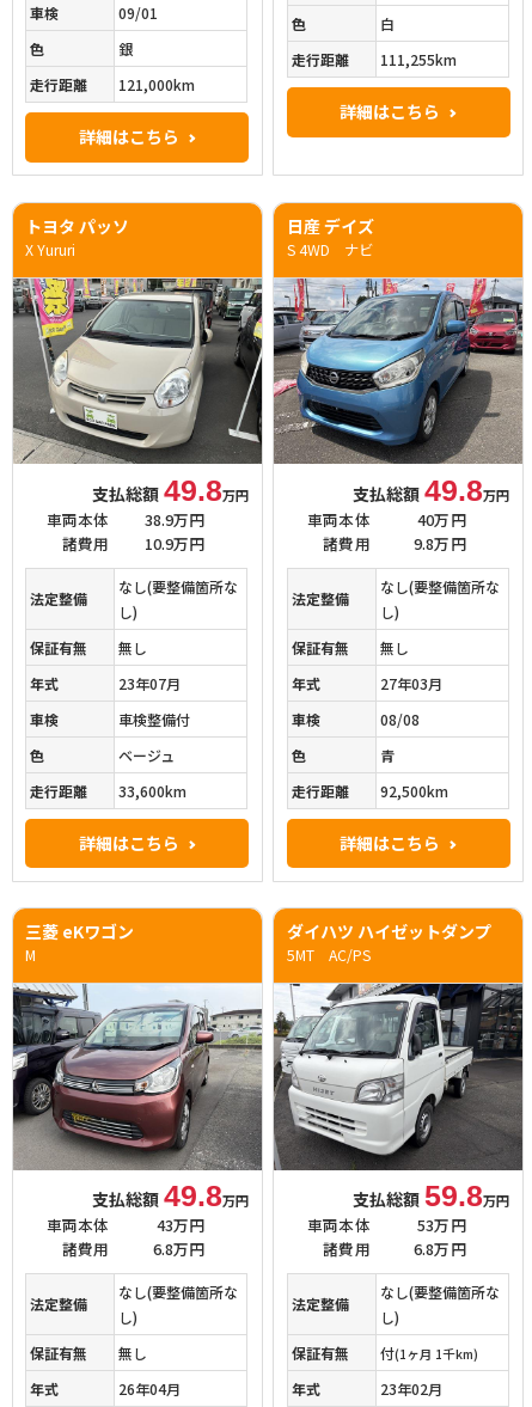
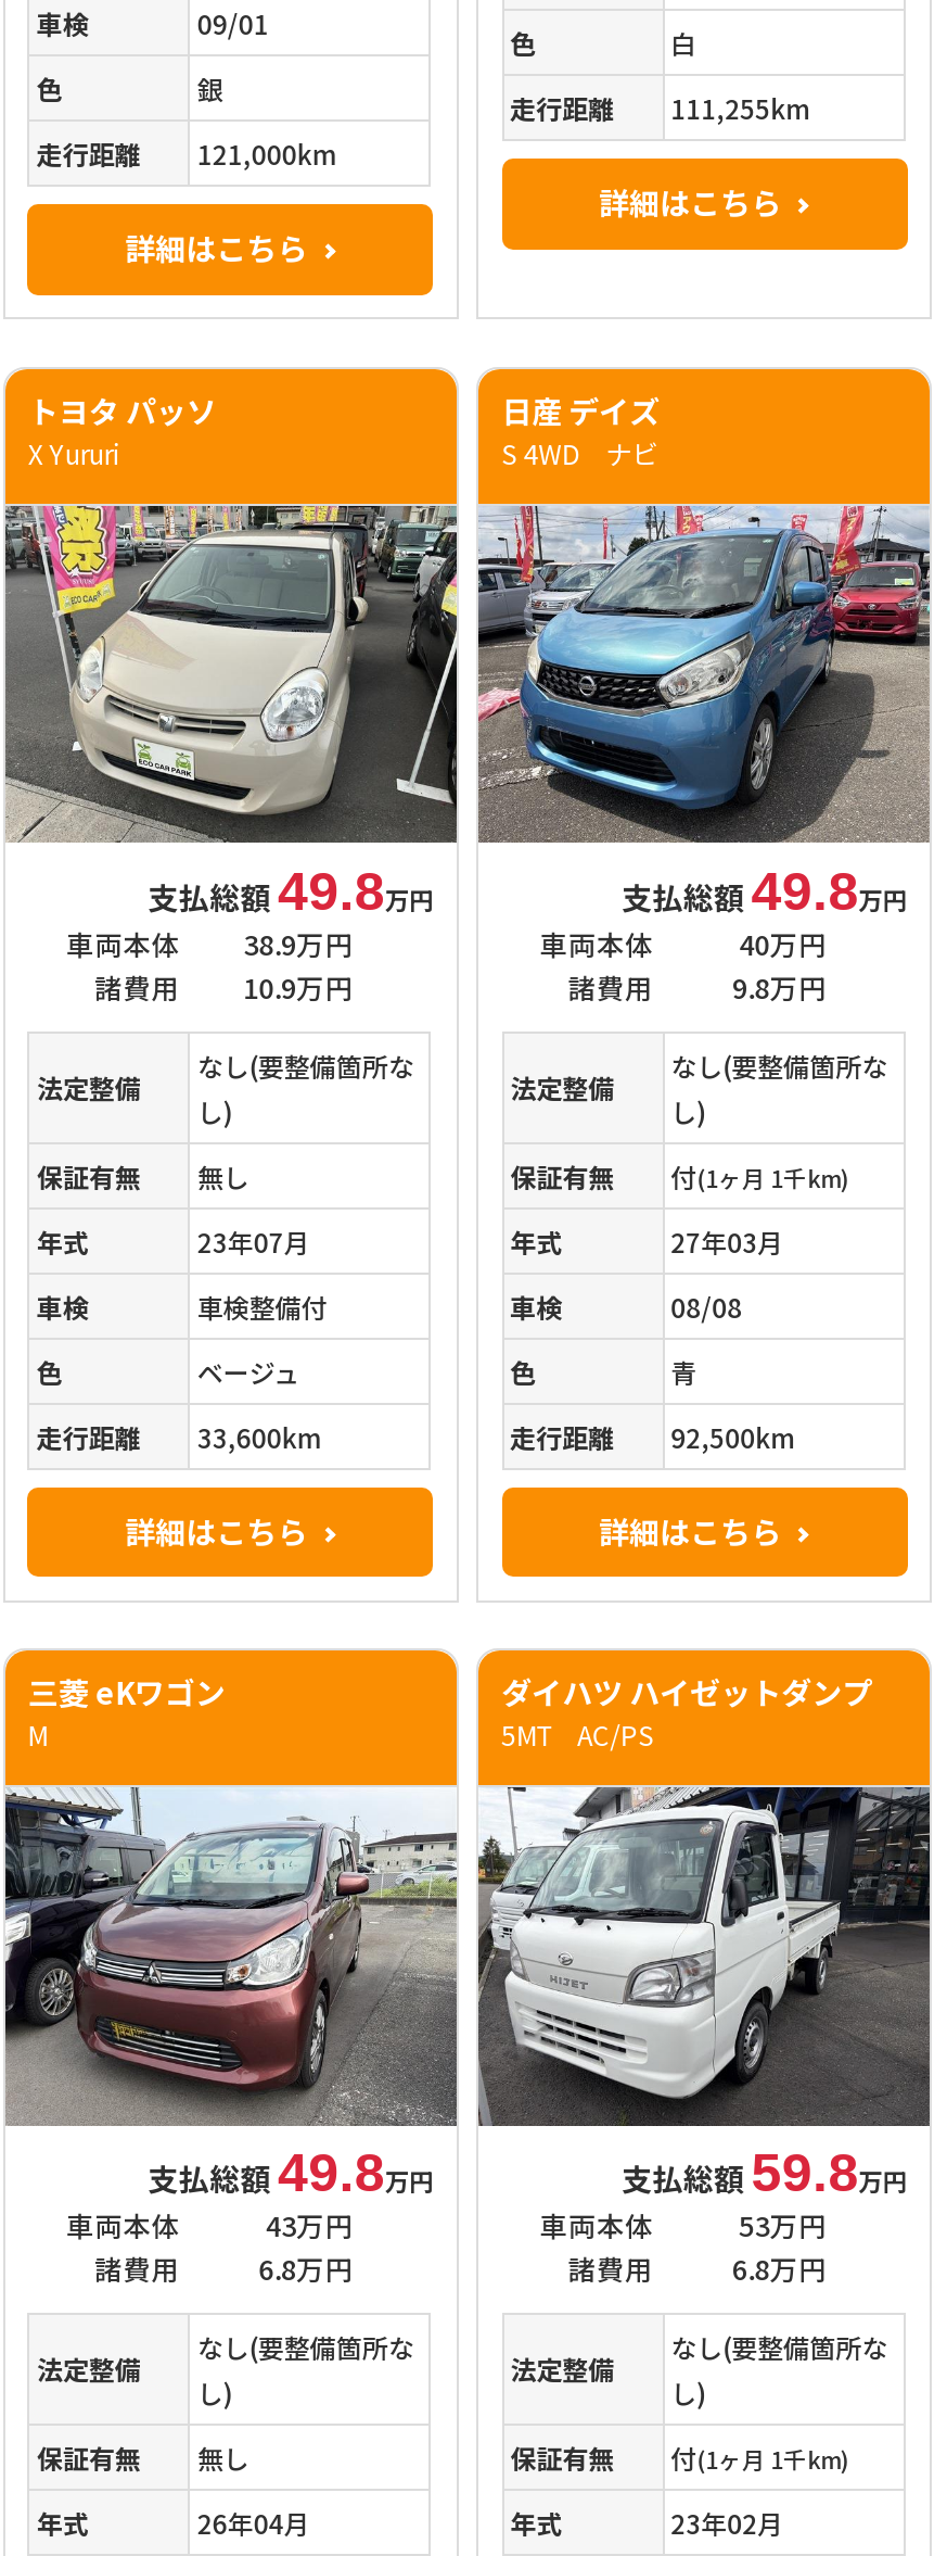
[380,637,409,657] 無し -> [671,1157,849,1194] 付(1ヶ月 1千km)

